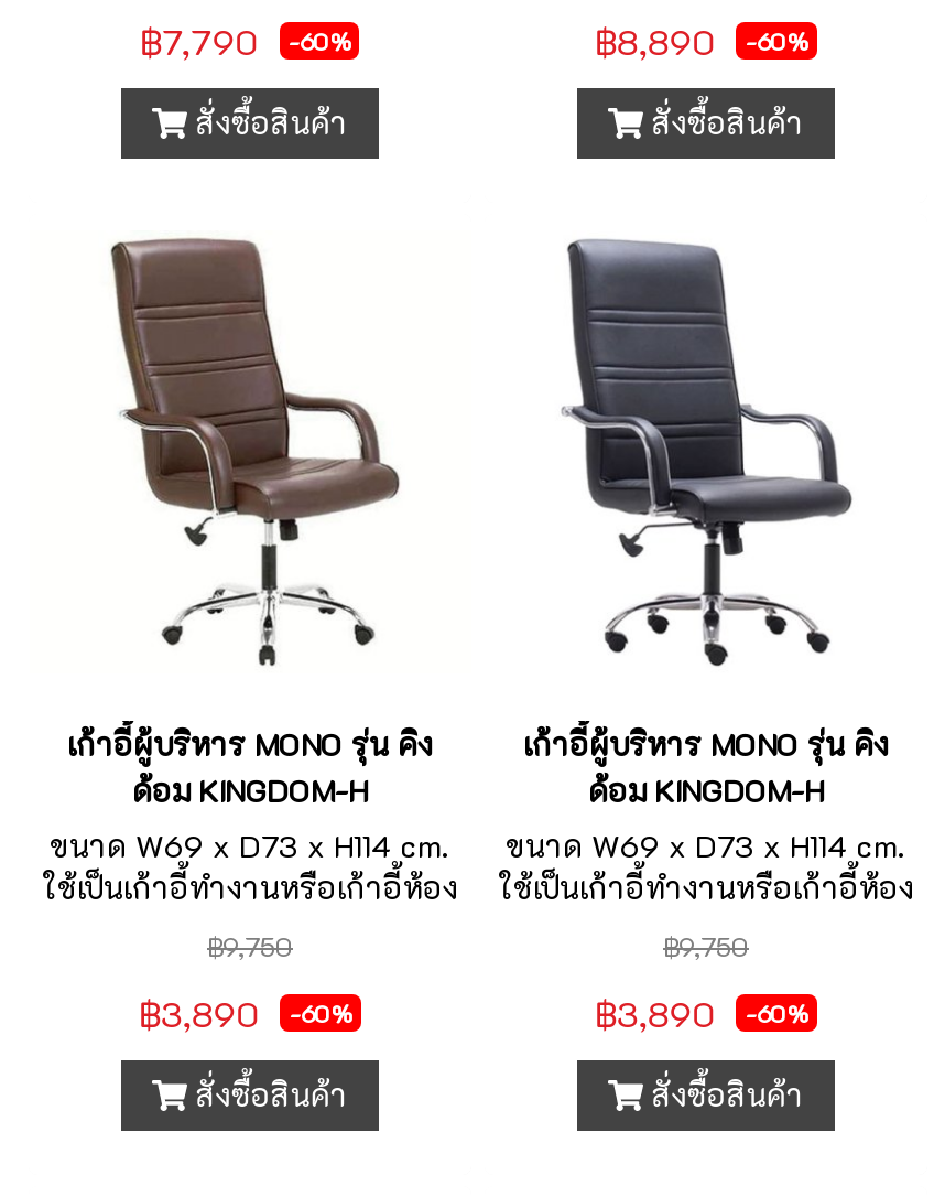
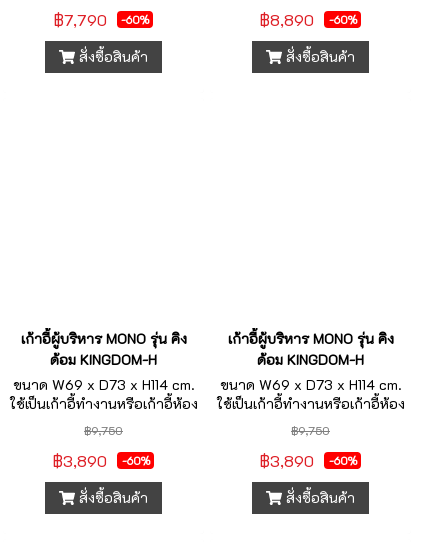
[108,236,401,668] [image] -> none
[560,238,855,668] [image] -> none

